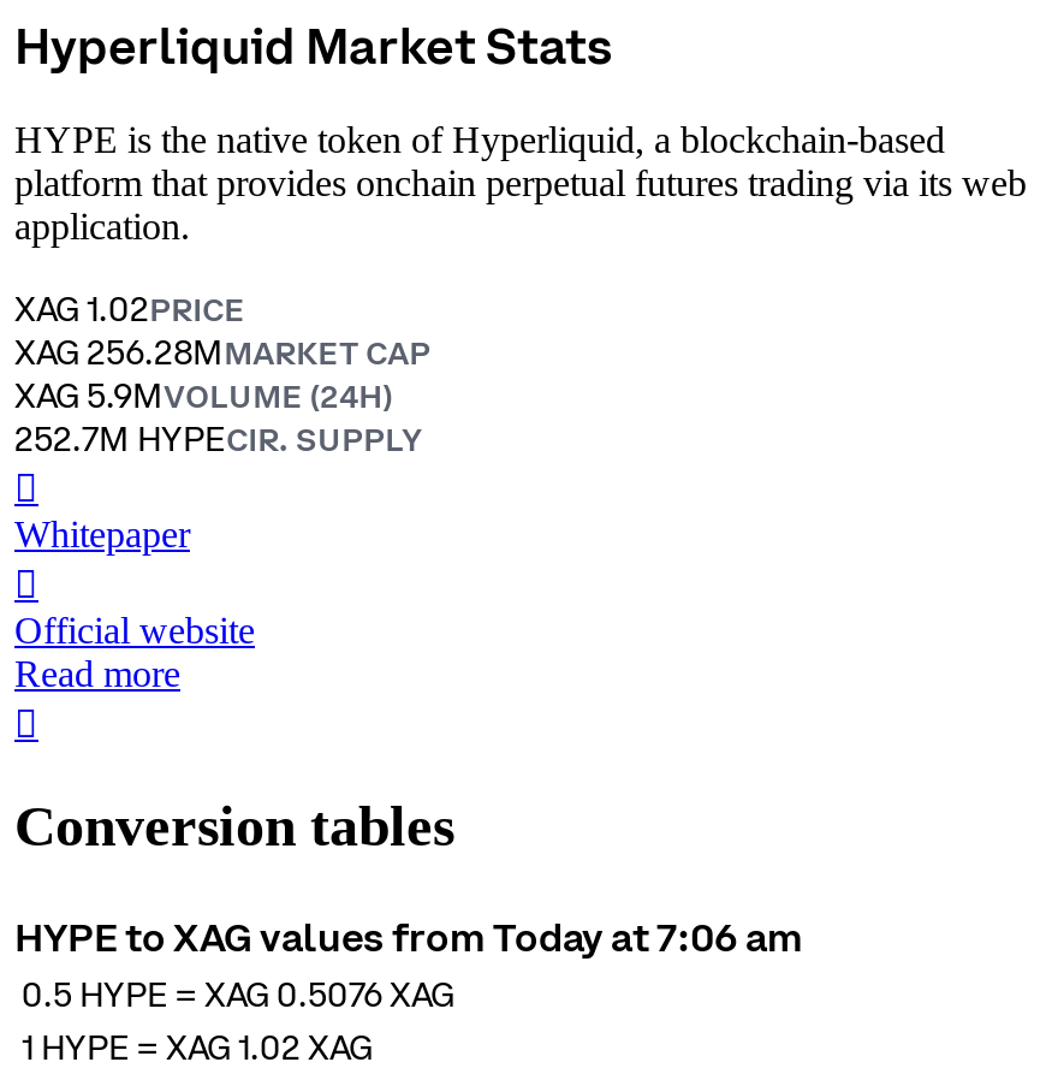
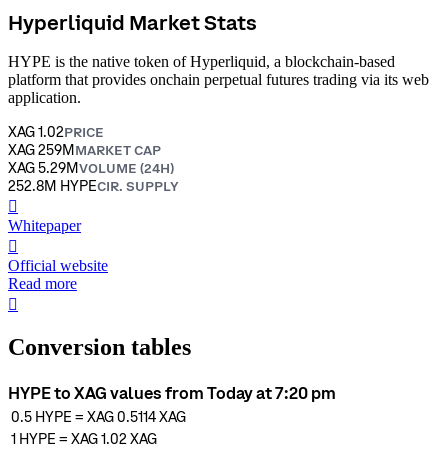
[14,330,430,373] XAG 256.28MMARKET CAP -> [8,140,161,158] XAG 259MMARKET CAP
[14,373,392,416] XAG 5.9MVOLUME (24H) -> [8,158,174,176] XAG 5.29MVOLUME (24H)
[14,416,423,459] 252.7M HYPECIR. SUPPLY -> [8,176,179,194] 252.8M HYPECIR. SUPPLY
[14,914,803,962] HYPE to XAG values from Today at 7:06 am -> [8,383,336,403] HYPE to XAG values from Today at 7:20 pm
[22,974,454,1017] 0.5 HYPE = XAG 0.5076 XAG -> [11,408,186,426] 0.5 HYPE = XAG 0.5114 XAG

